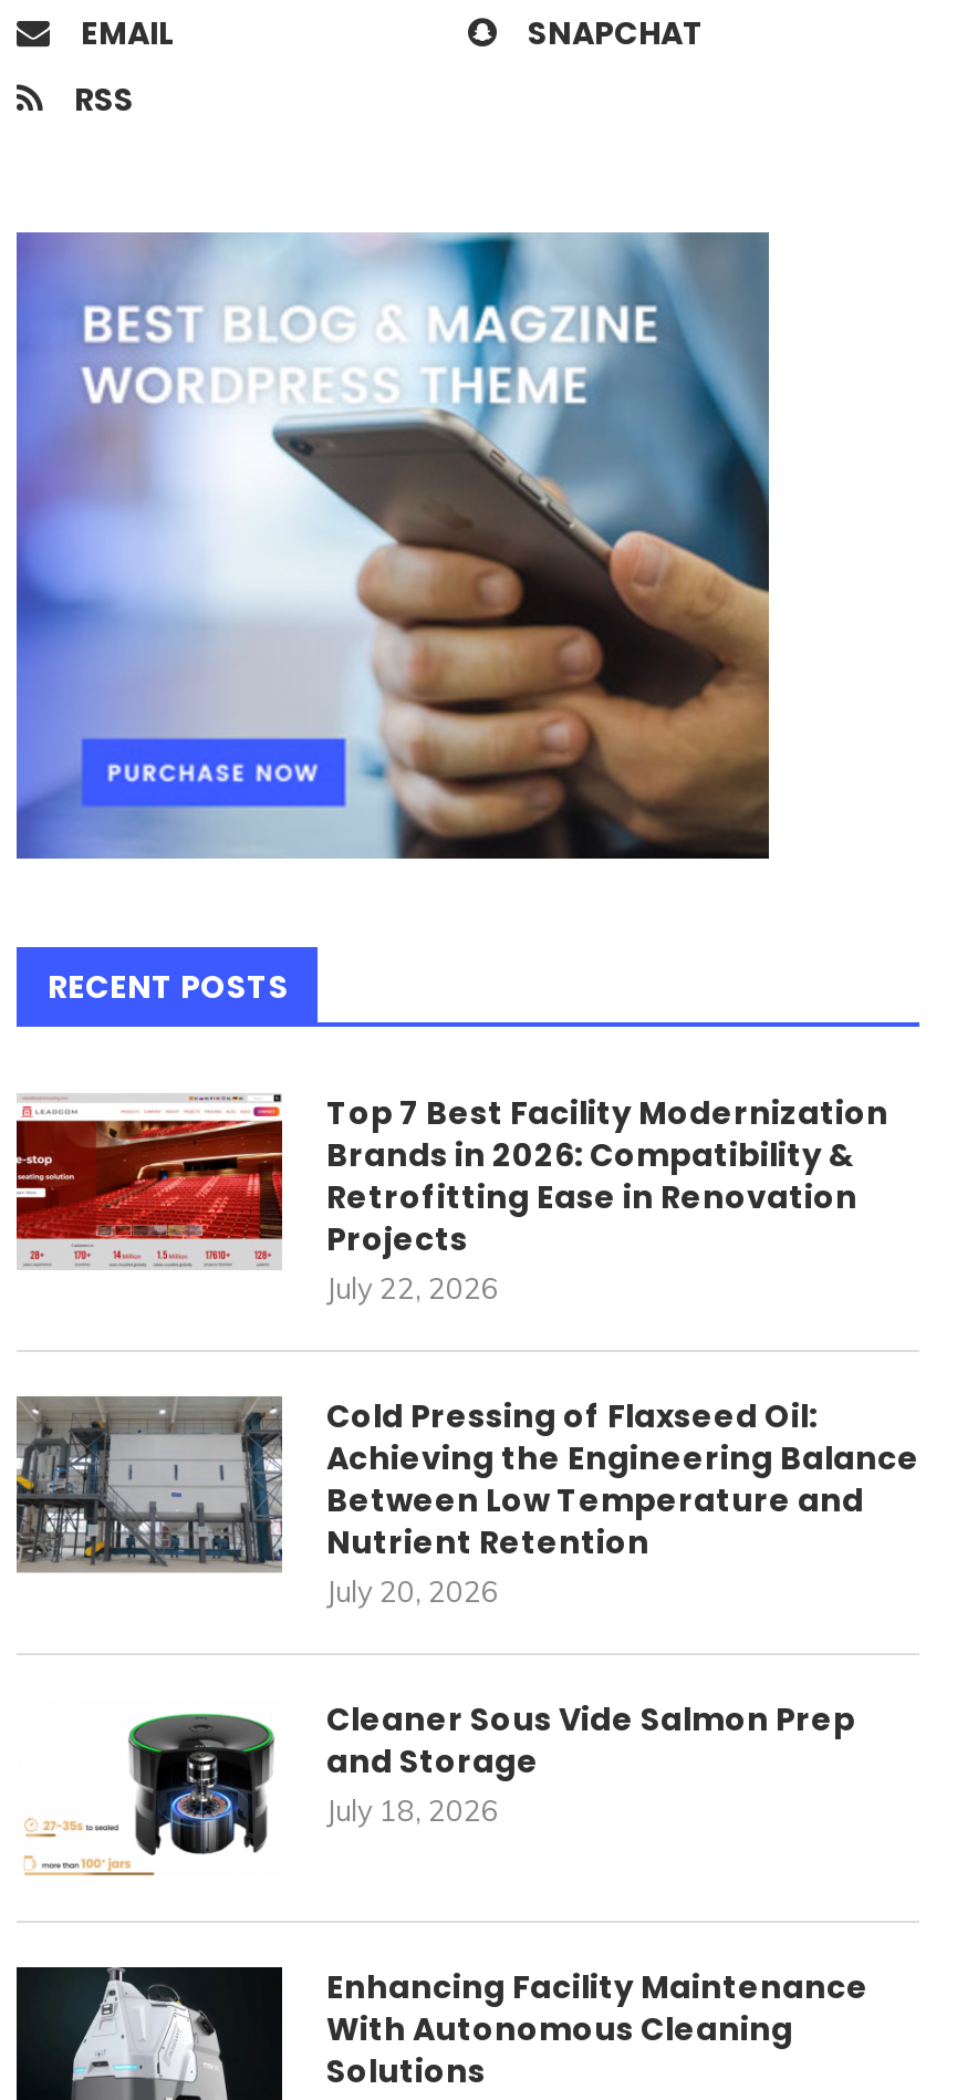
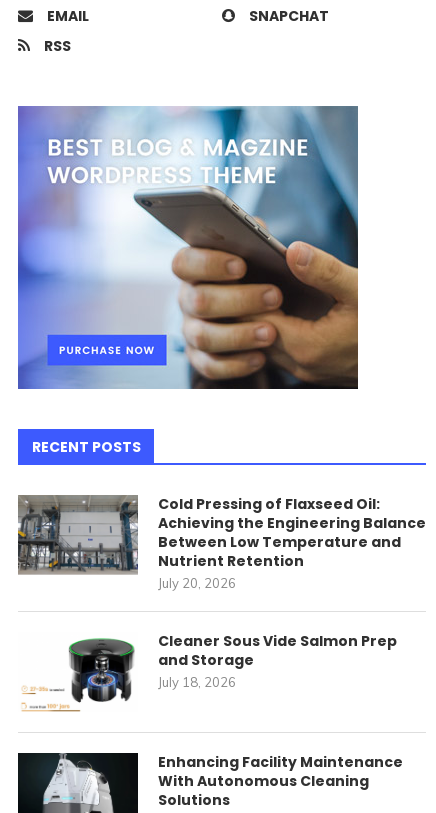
[14,1092,888,1306] [image] | Top 7 Best Facility Modernization | Brands in 2026: Compatibility & | Retrofitting Ease in Renovation | Projects | July 22, 2026 -> none

